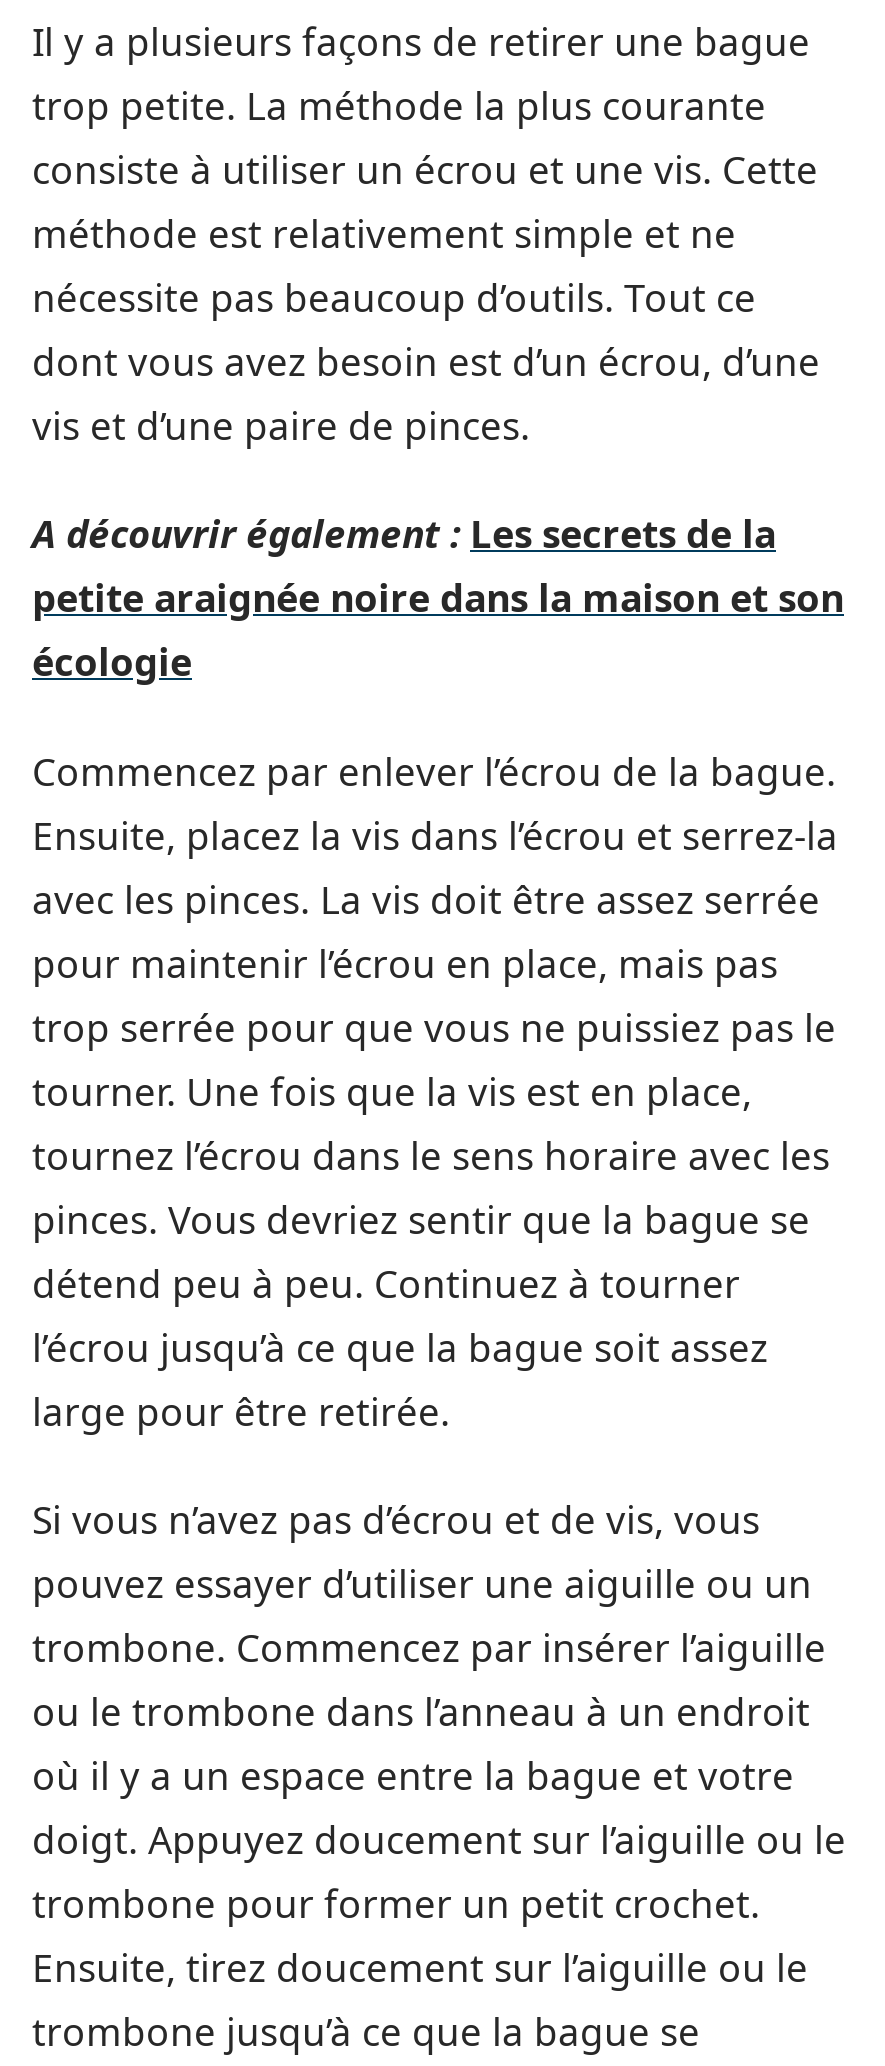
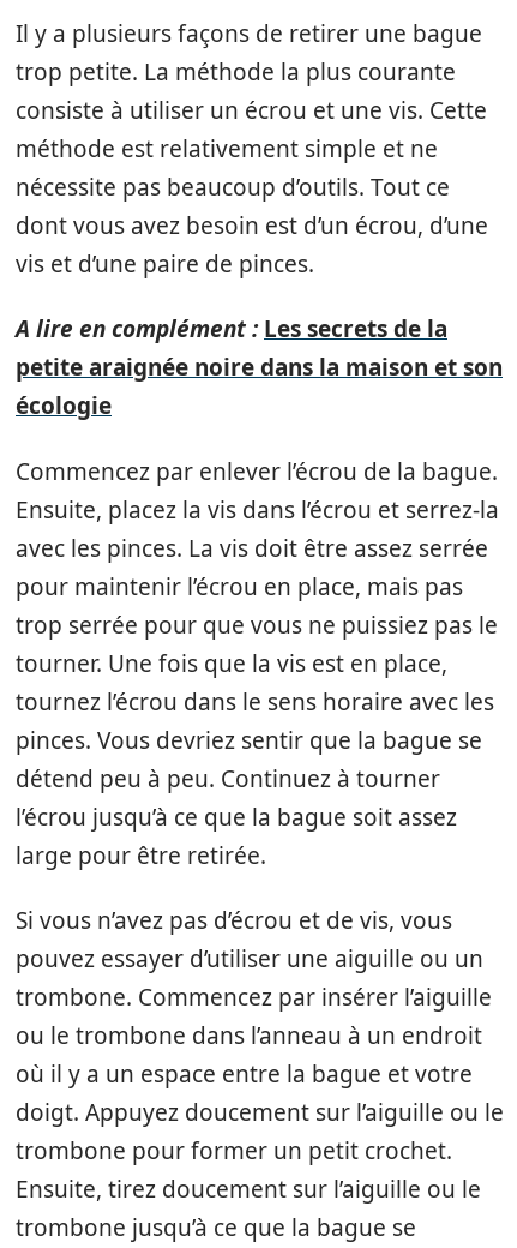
[32,508,776,560] A découvrir également : Les secrets de la -> [16,313,447,344] A lire en complément : Les secrets de la

